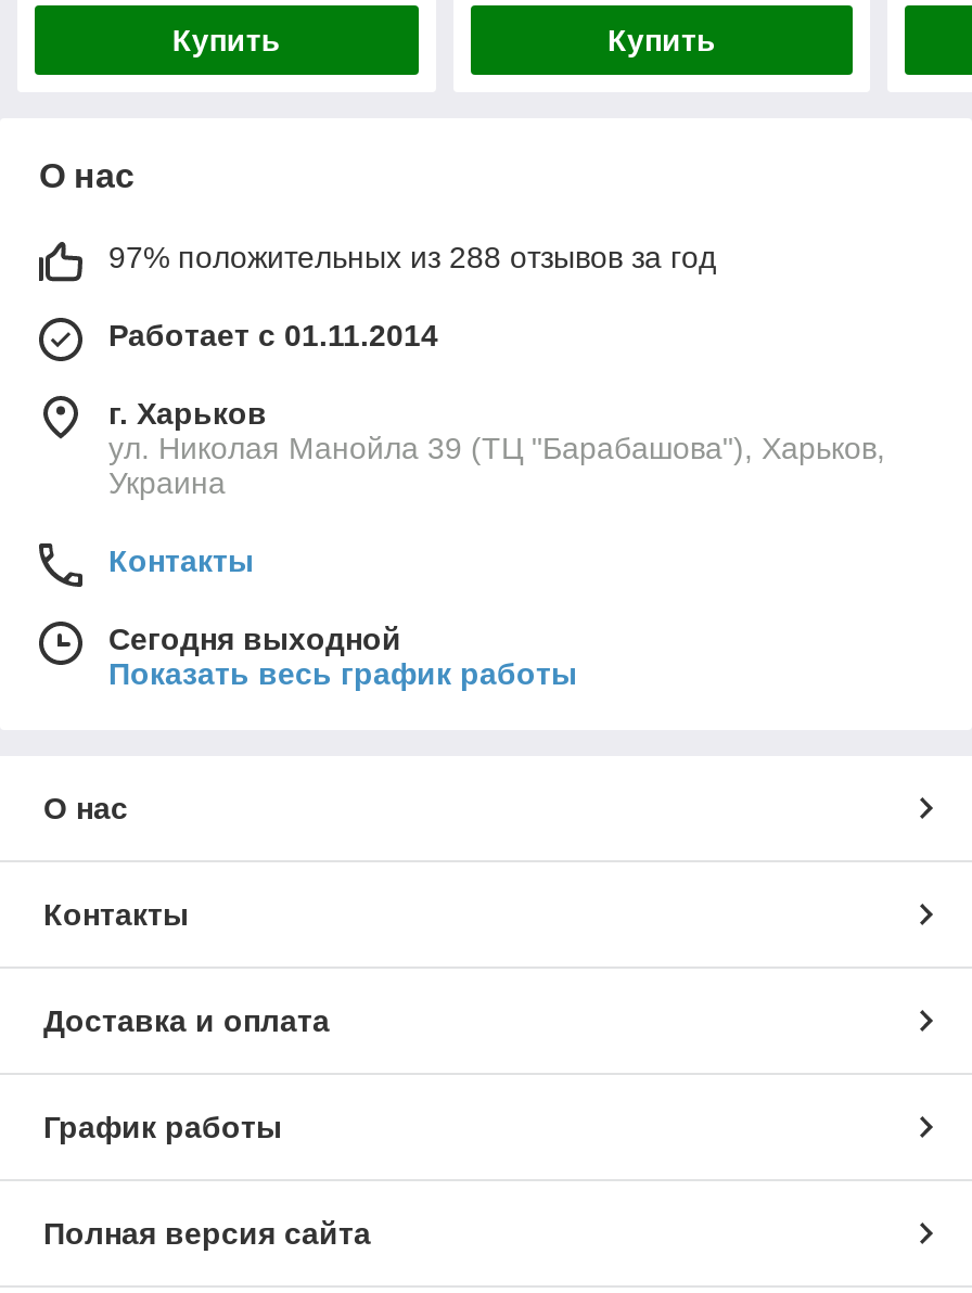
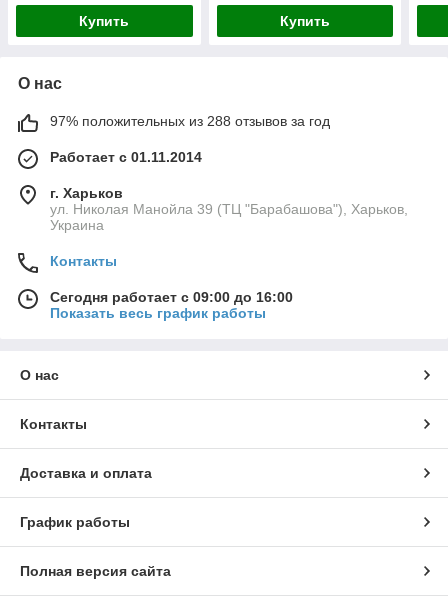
[108,622,401,656] Сегодня выходной -> [50,289,293,305] Сегодня работает с 09:00 до 16:00

